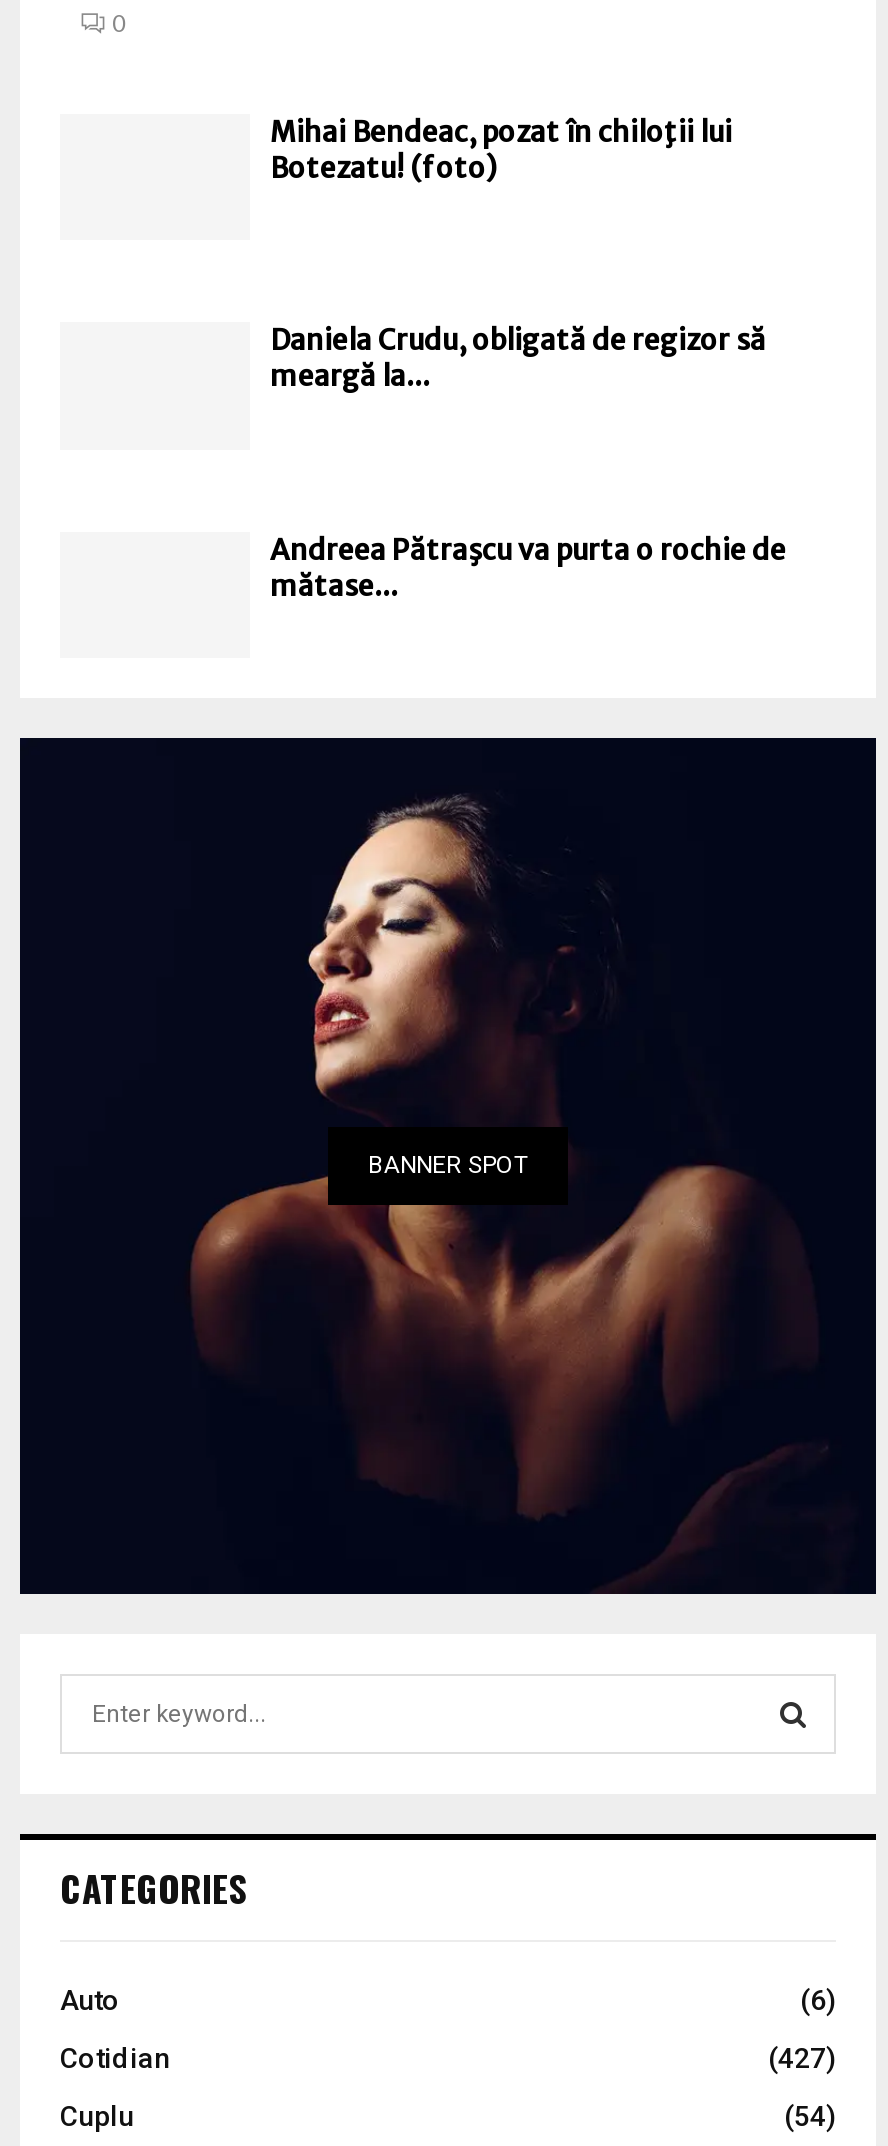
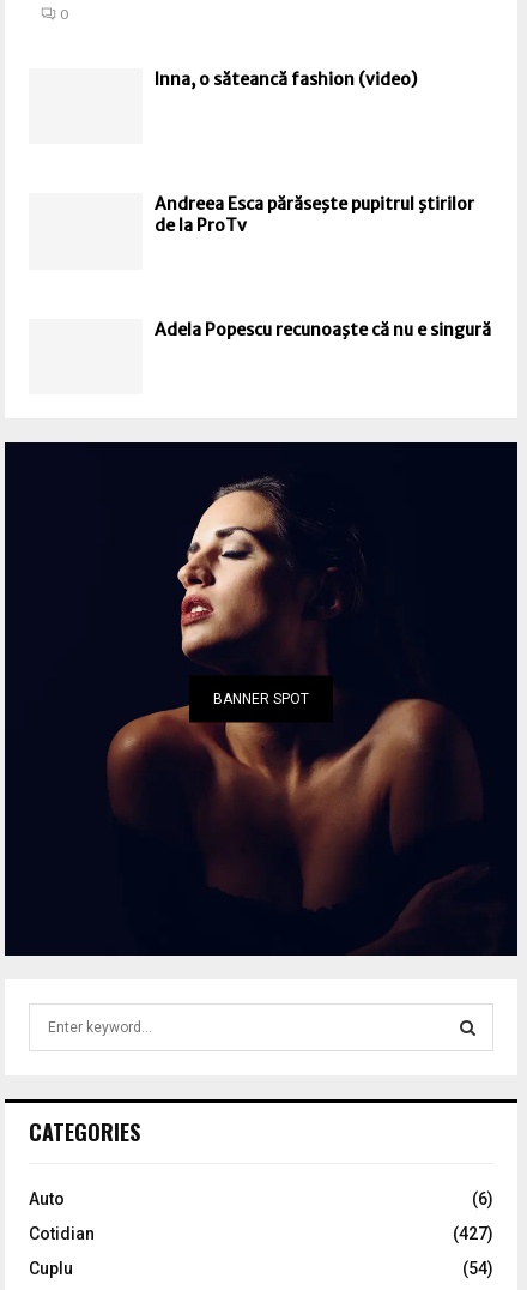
[270,114,732,186] Mihai Bendeac, pozat în chiloţii lui | Botezatu! (foto) -> [155,68,417,90] Inna, o săteancă fashion (video)
[270,323,766,395] Daniela Crudu, obligată de regizor să | meargă la... -> [155,194,474,237] Andreea Esca părăseşte pupitrul ştirilor | de la ProTv
[270,532,786,604] Andreea Pătraşcu va purta o rochie de | mătase... -> [155,319,491,340] Adela Popescu recunoaşte că nu e singură

